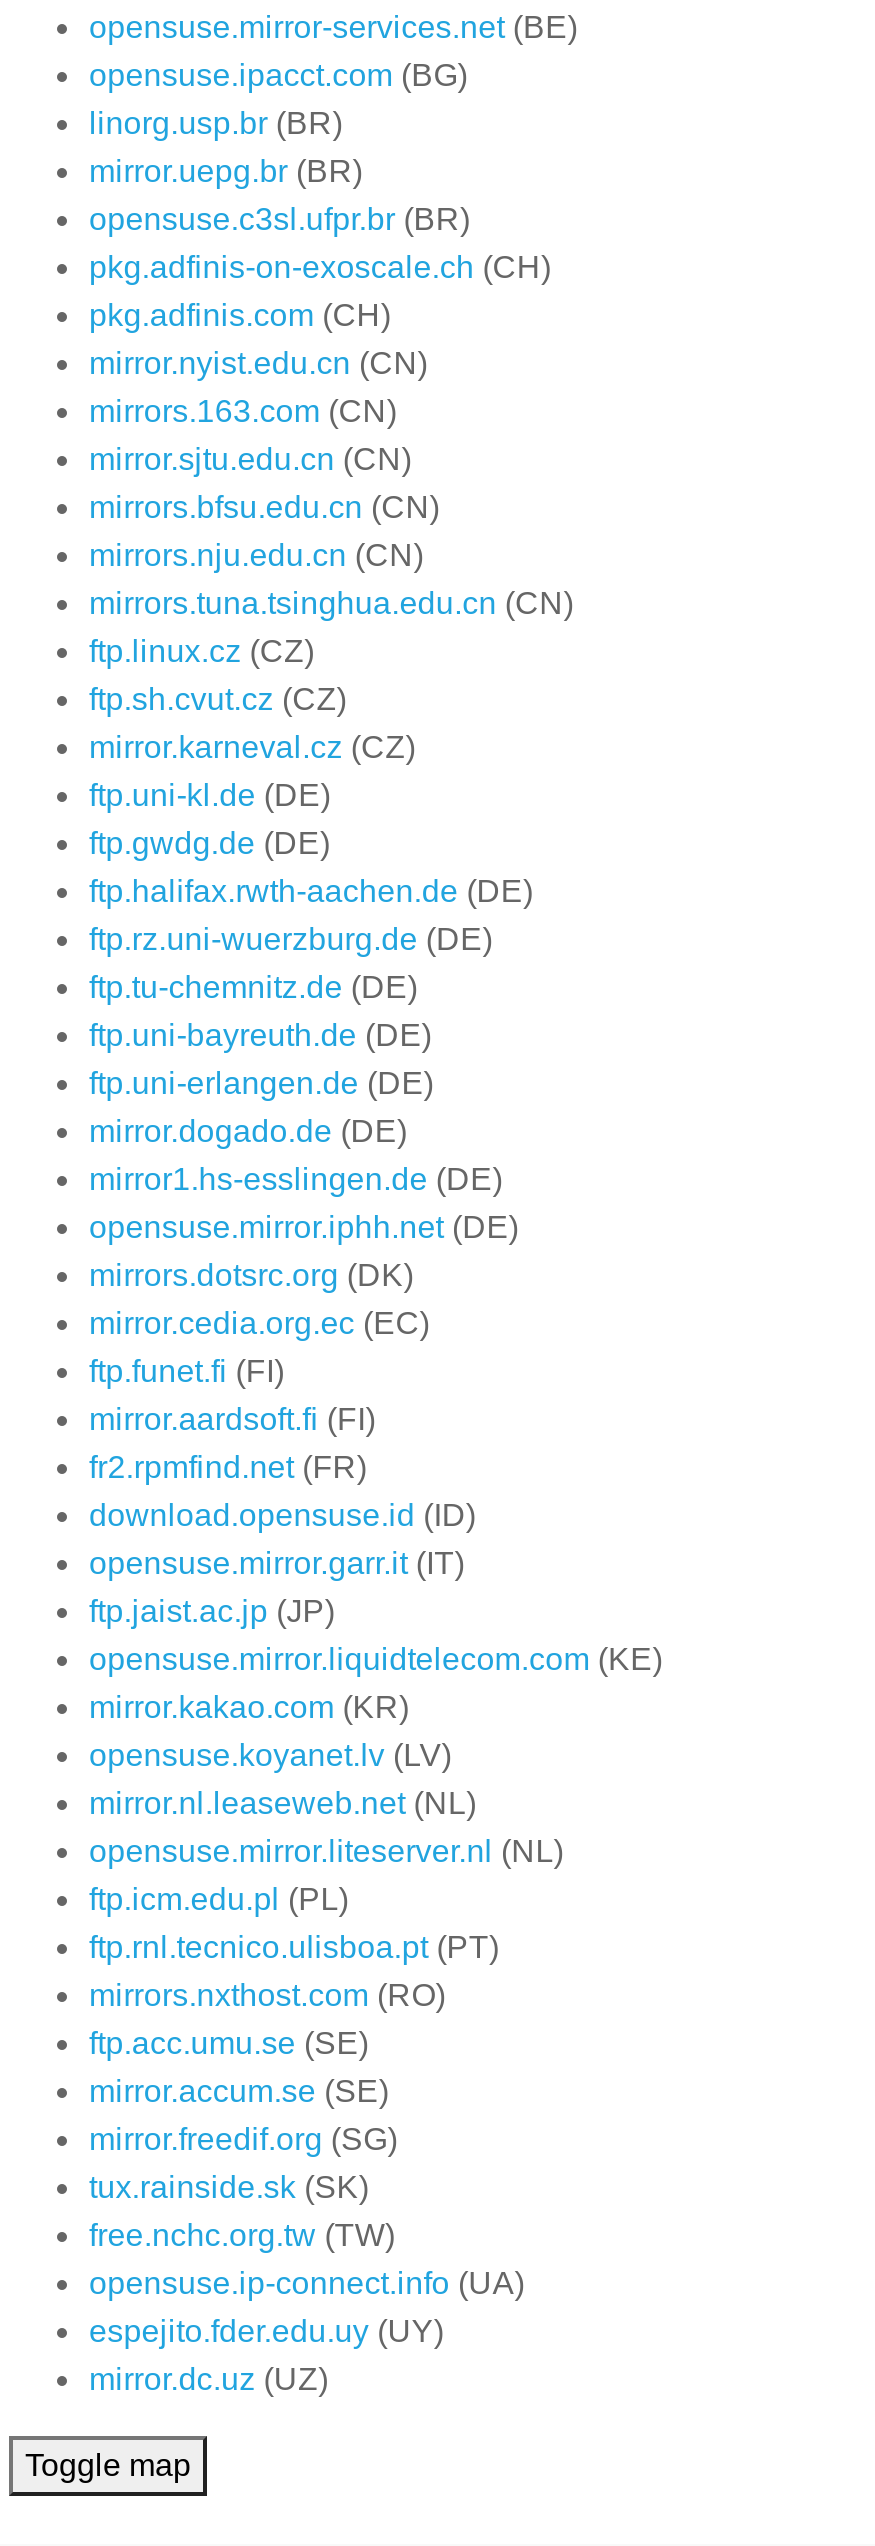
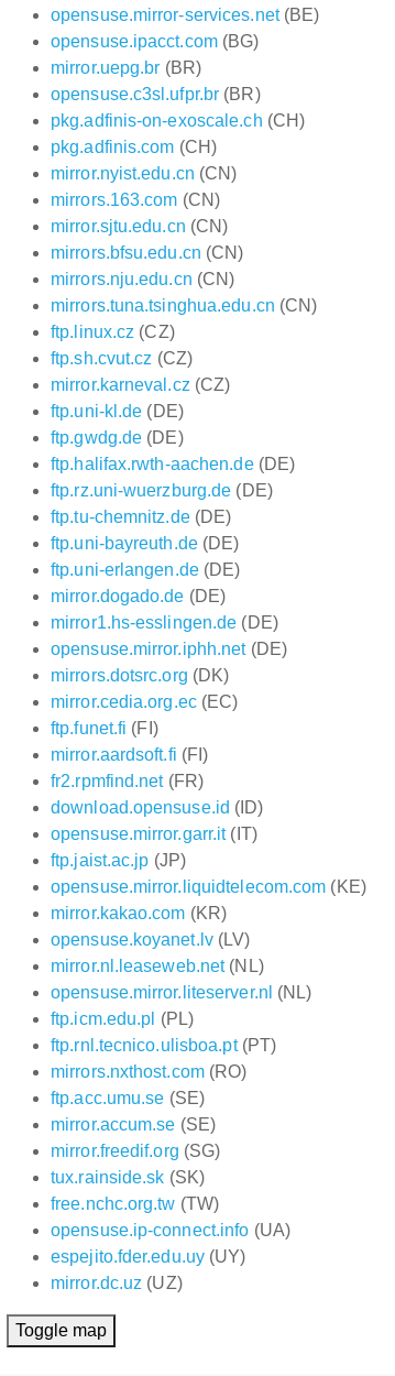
[89,106,343,140] linorg.usp.br (BR) -> none

